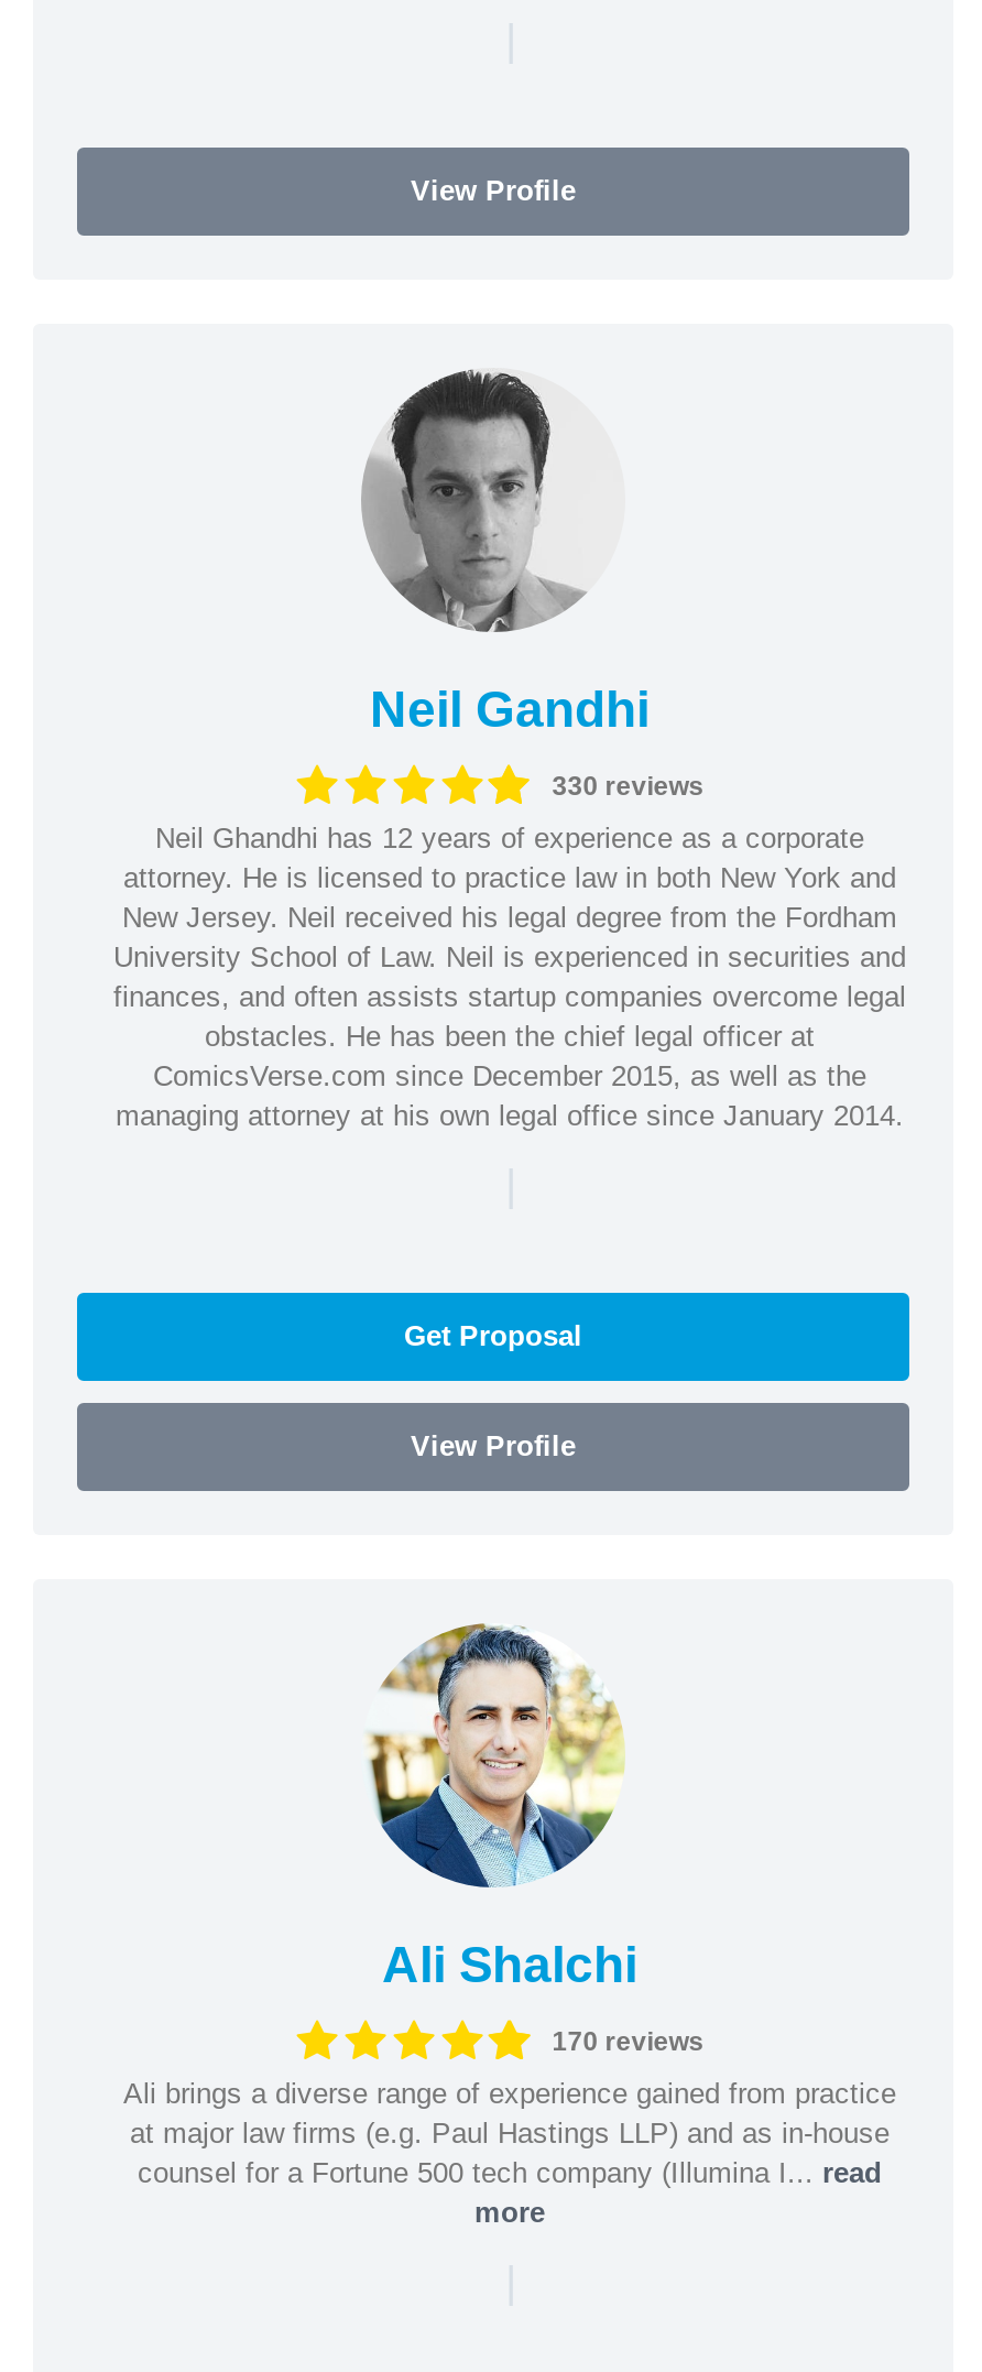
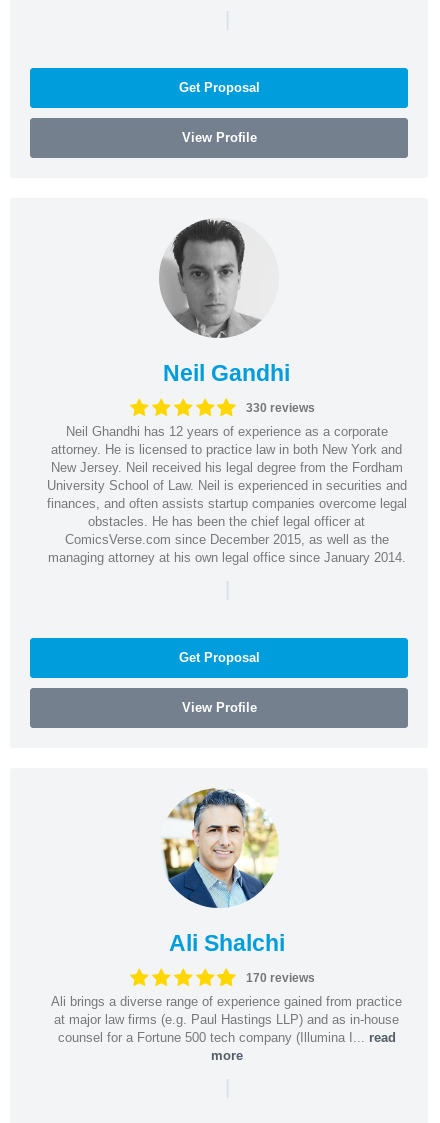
none -> [178,80,259,95] Get Proposal

